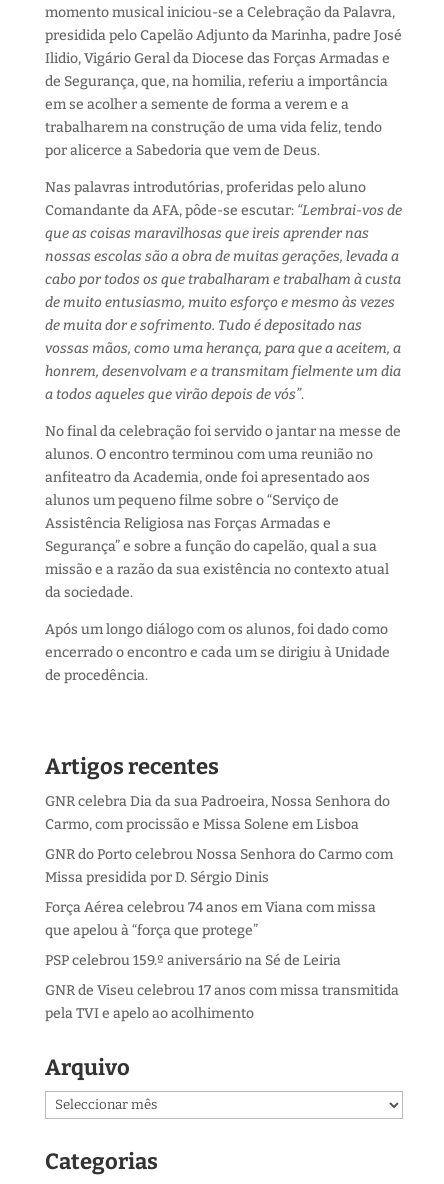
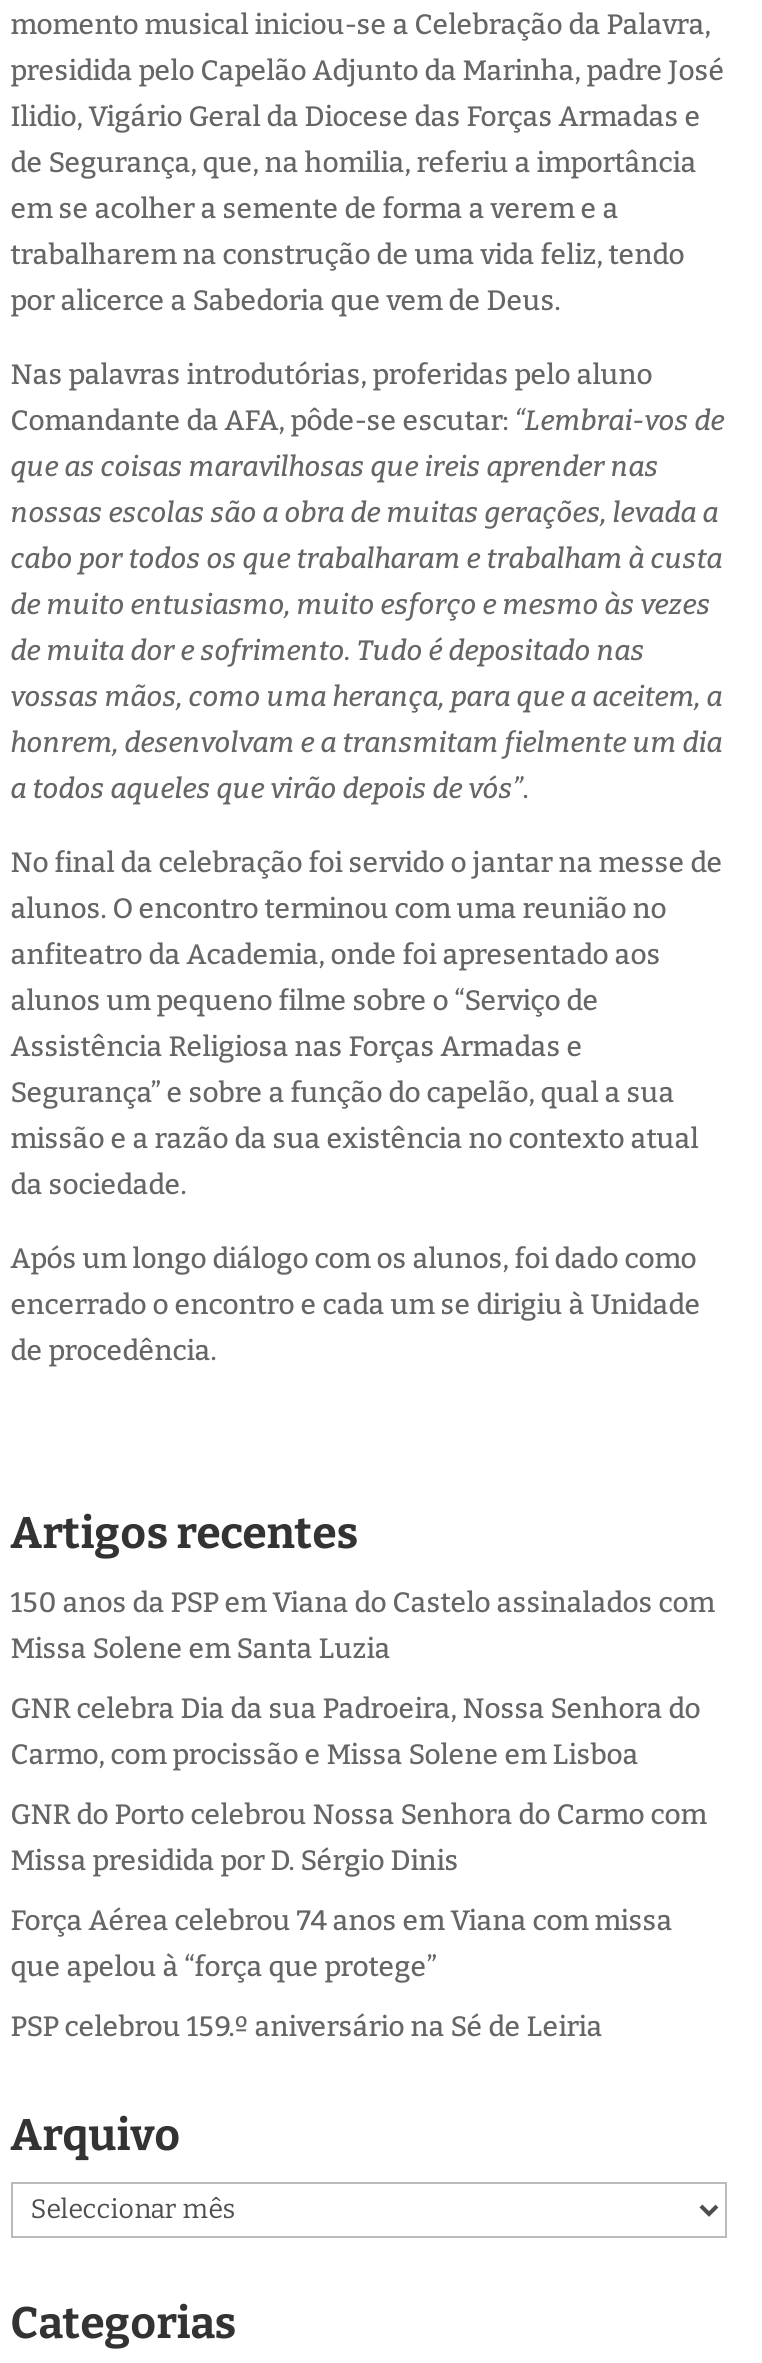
none -> [11,1586,715,1666] 150 anos da PSP em Viana do Castelo assinalados com | Missa Solene em Santa Luzia
moved [45,793,393,939] -> [11,1692,707,1984]: GNR celebra Dia da sua Padroeira, Nossa Senhora do | Carmo, com procissão e Missa Solene em Lisboa | GNR do Porto celebrou Nossa Senhora do Carmo com | Missa presidida por D. Sérgio Dinis | Força Aérea celebrou 74 anos em Viana com missa | que apelou à “força que protege”
[45,982,399,1022] GNR de Viseu celebrou 17 anos com missa transmitida | pela TVI e apelo ao acolhimento -> none

